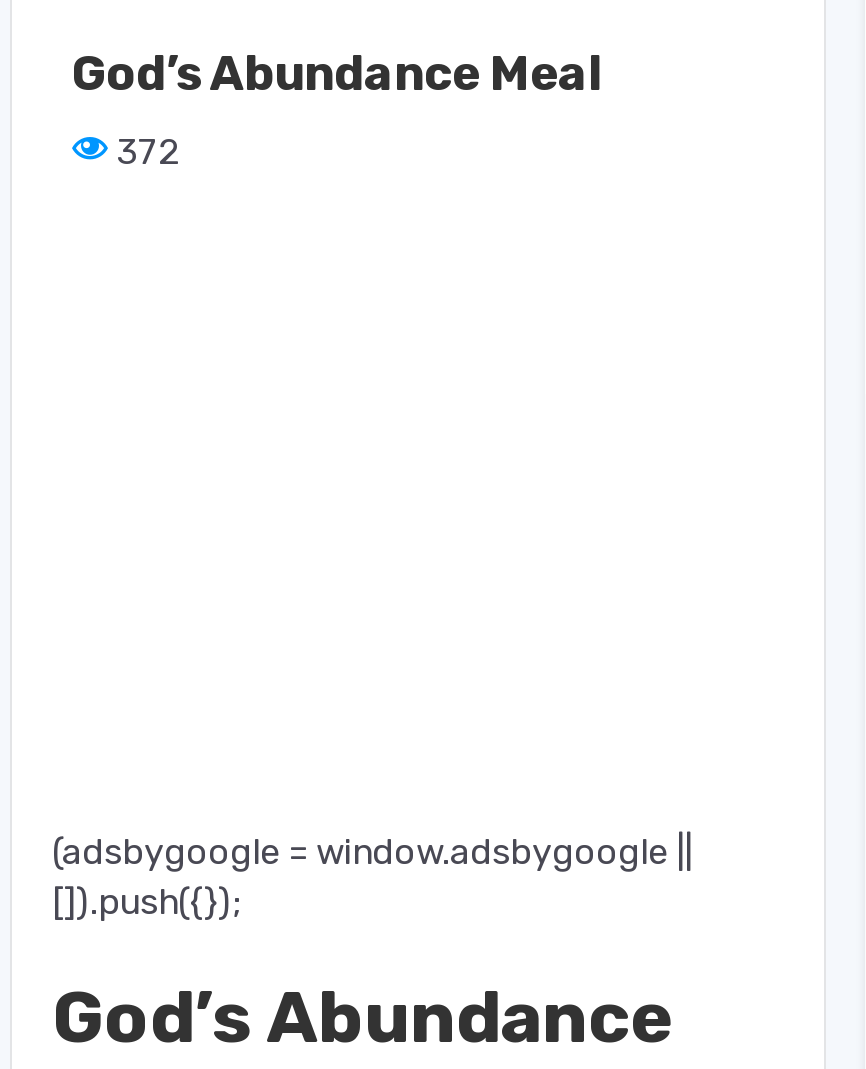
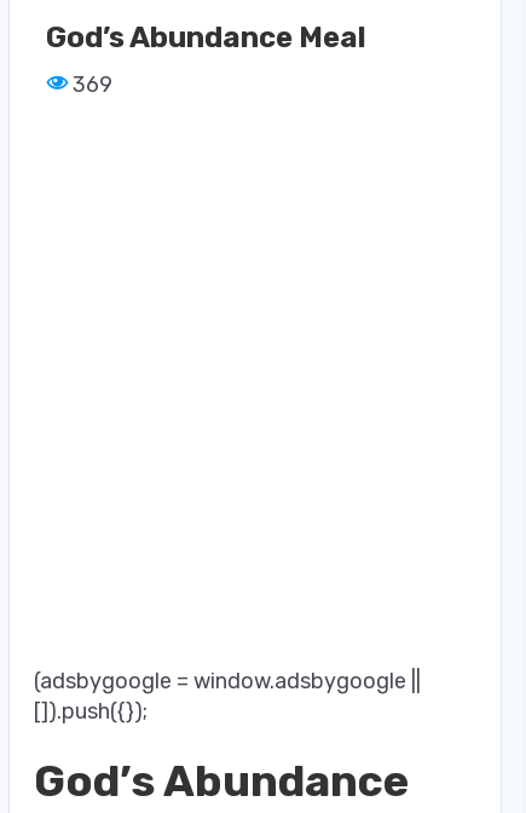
[108,130,180,174] 372 -> [68,71,112,98] 369

